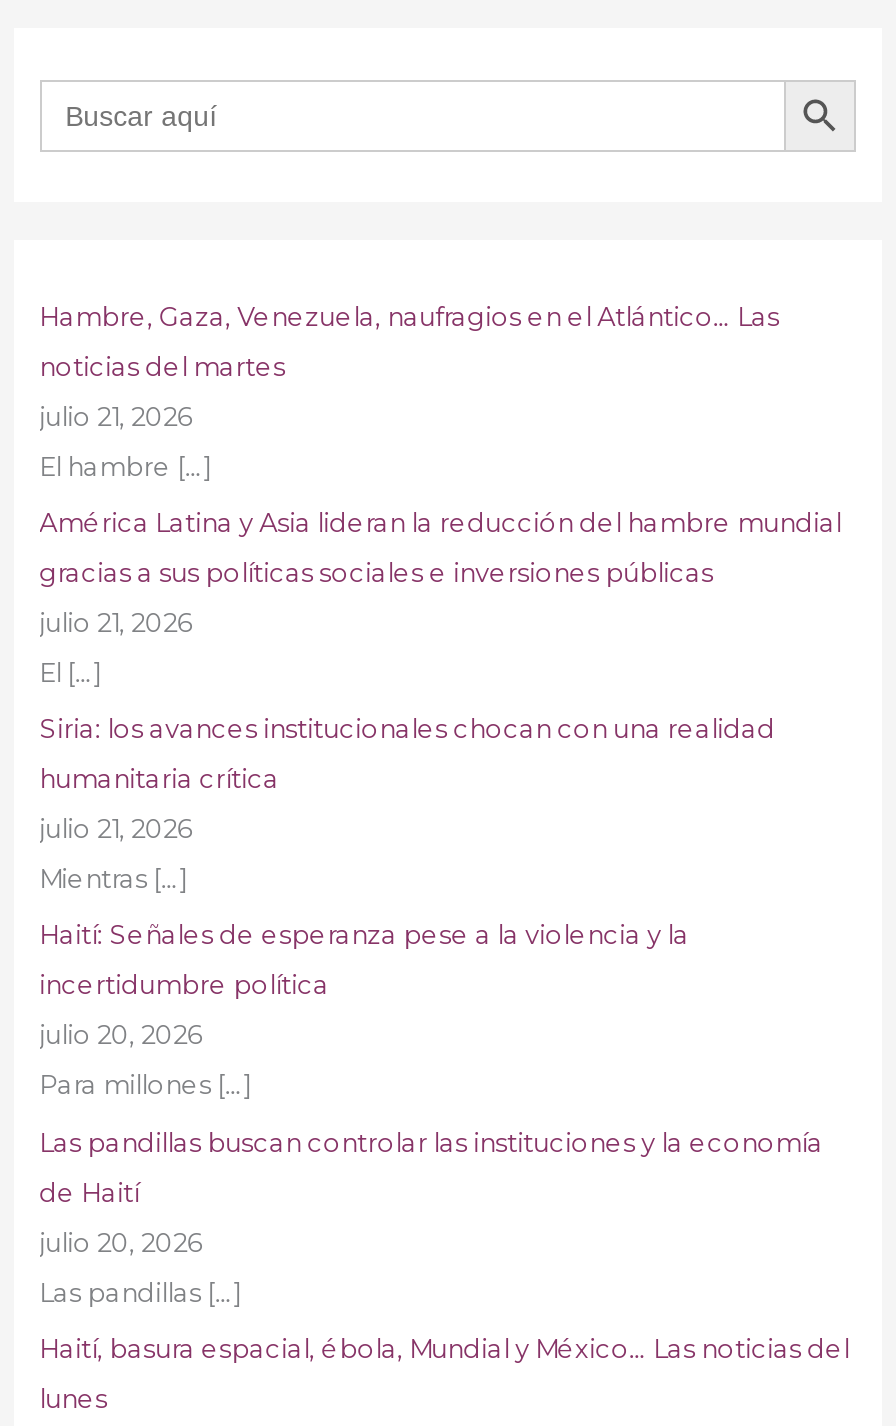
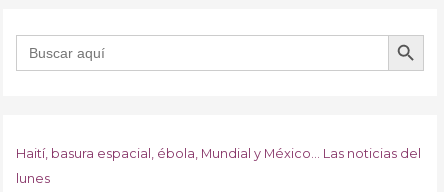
[39,302,841,1307] Hambre, Gaza, Venezuela, naufragios en el Atlántico… Las | noticias del martes | julio 21, 2026 | El hambre […] | América Latina y Asia lideran la reducción del hambre mundial | gracias a sus políticas sociales e inversiones públicas | julio 21, 2026 | El […] | Siria: los avances institucionales chocan con una realidad | humanitaria crítica | julio 21, 2026 | Mientras […] | Haití: Señales de esperanza pese a la violencia y la | incertidumbre política | julio 20, 2026 | Para millones […] | Las pandillas buscan controlar las instituciones y la economía | de Haití | julio 20, 2026 | Las pandillas […] -> none

